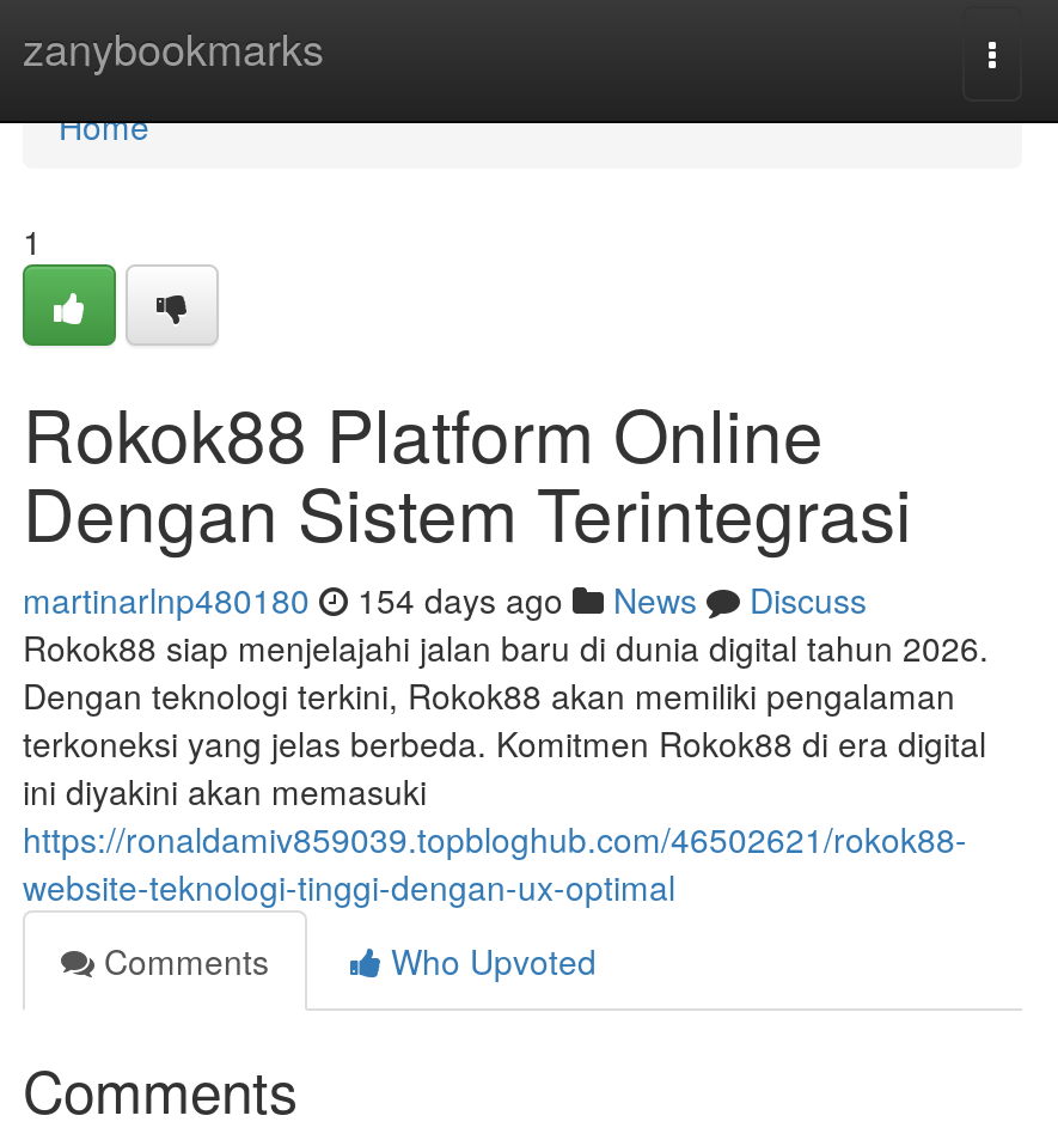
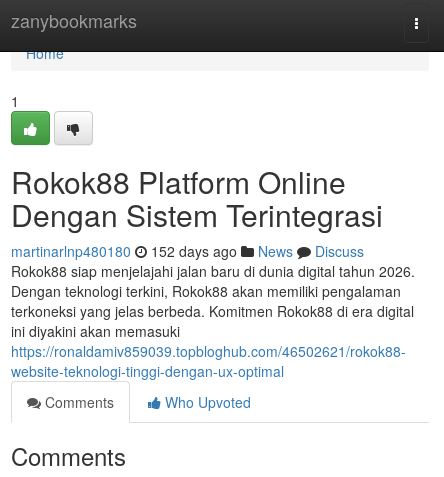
[23,575,867,623] martinarlnp480180 154 days ago News Discuss -> [11,241,364,261] martinarlnp480180 152 days ago News Discuss

